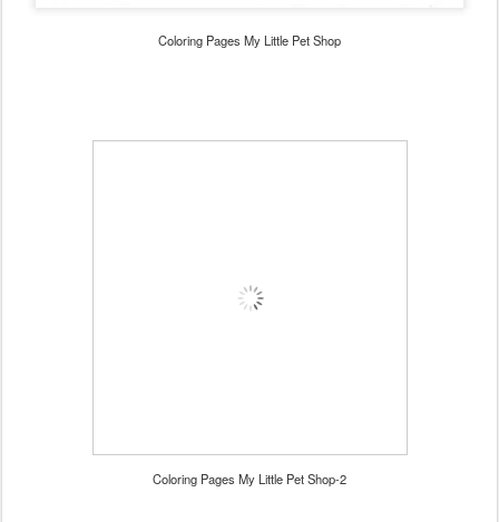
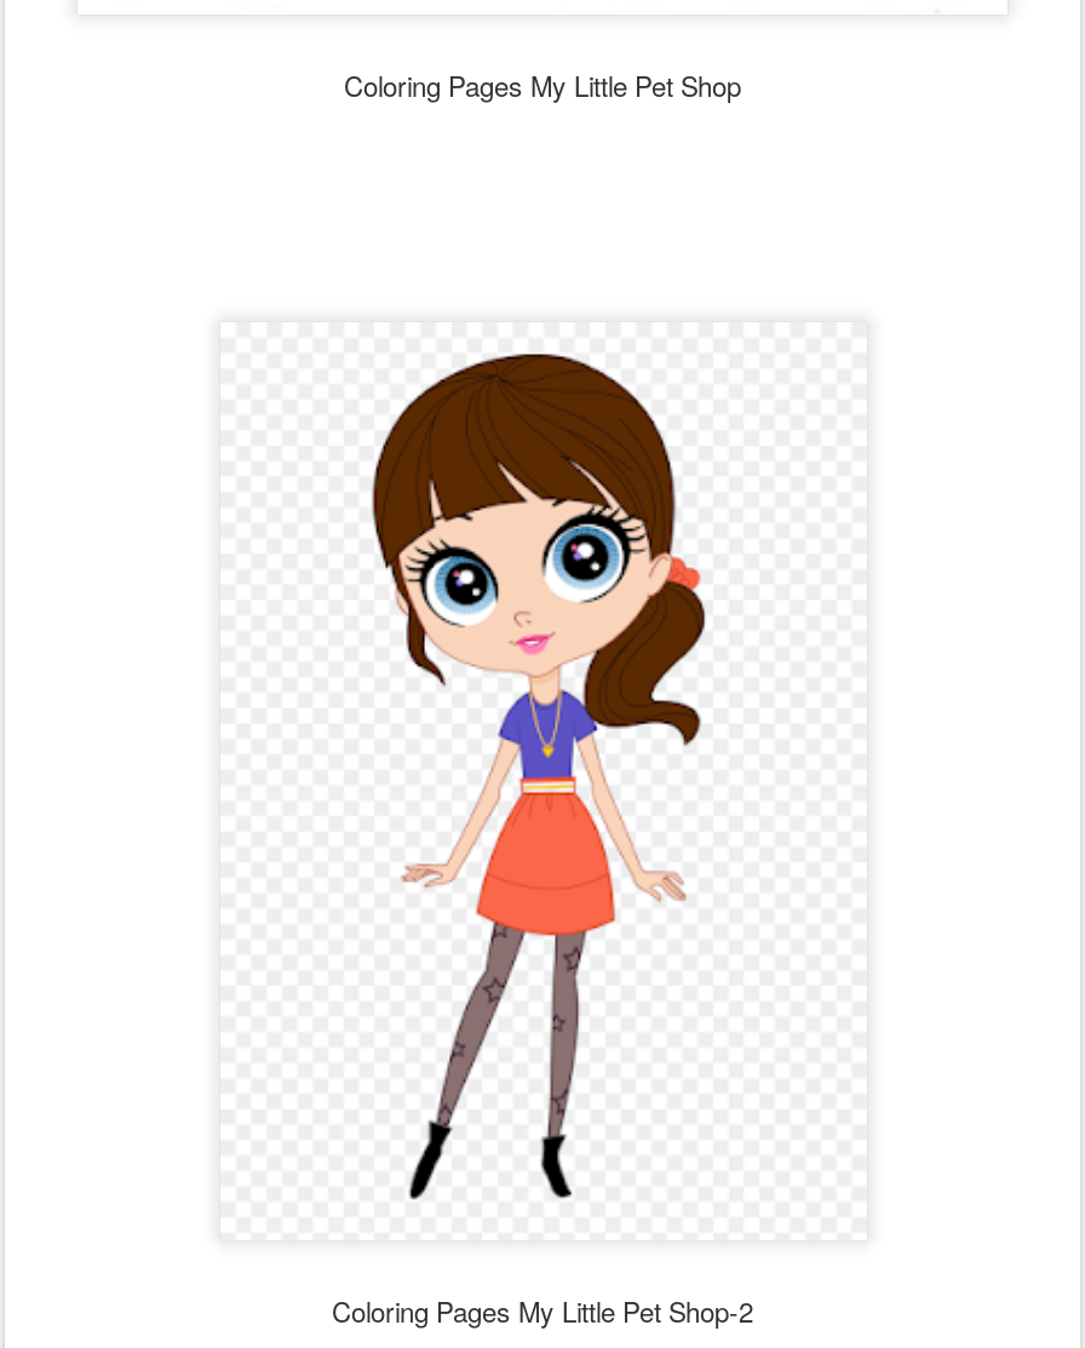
none -> [371,351,707,1201] [image]

